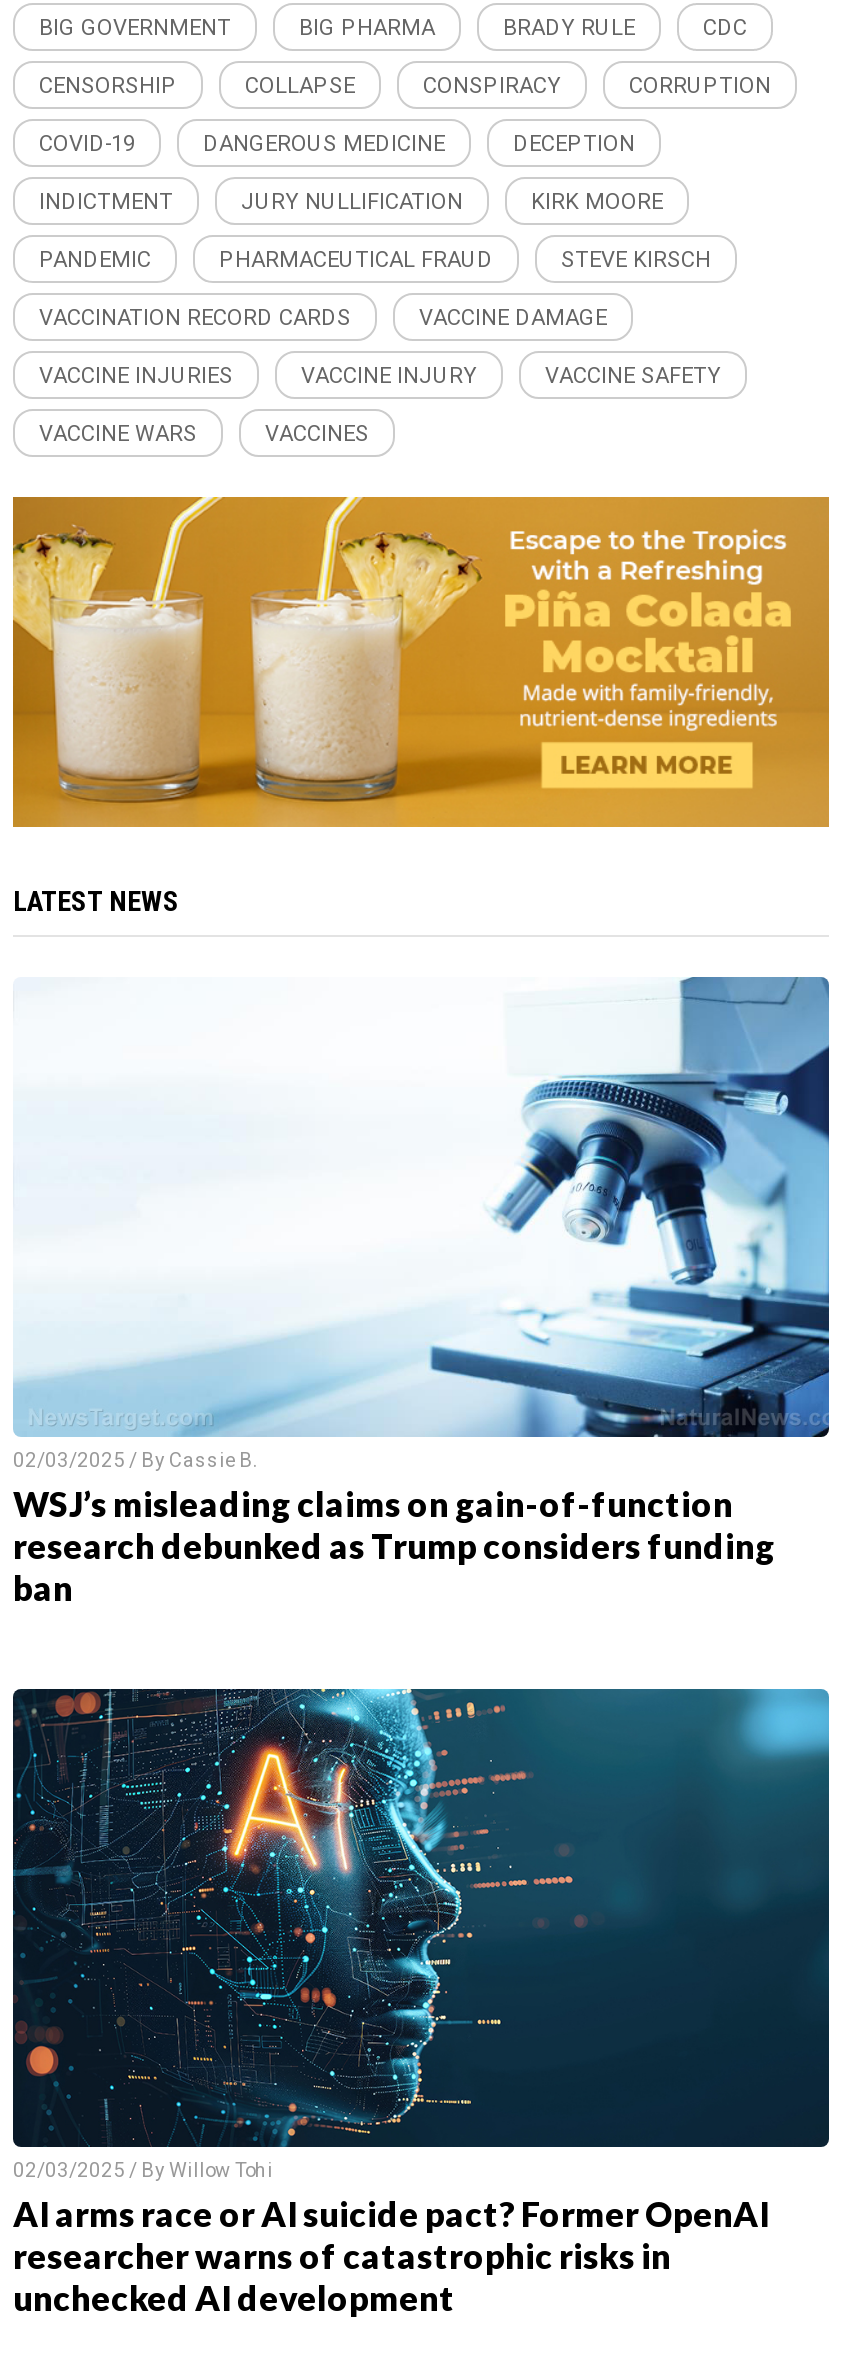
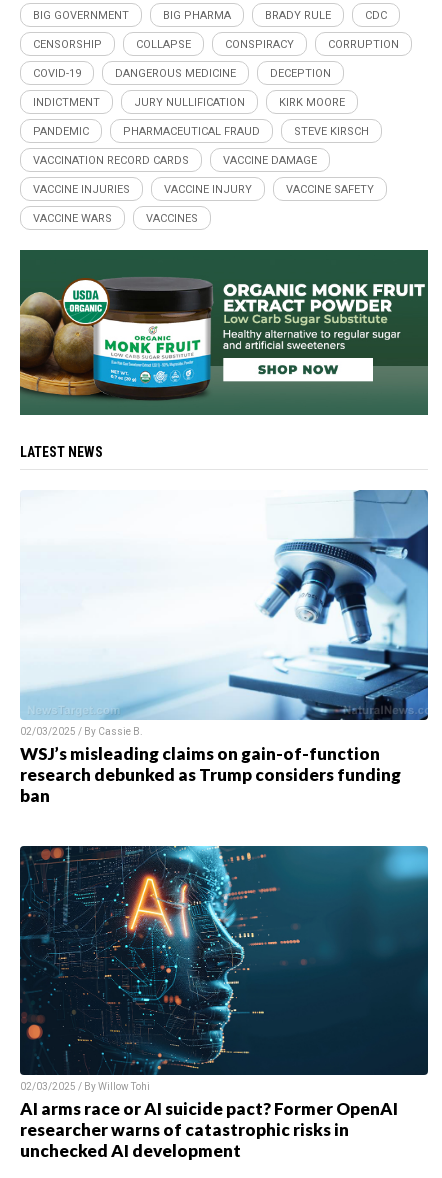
[11,495,831,829] [image] -> [19,249,429,416] [image]

